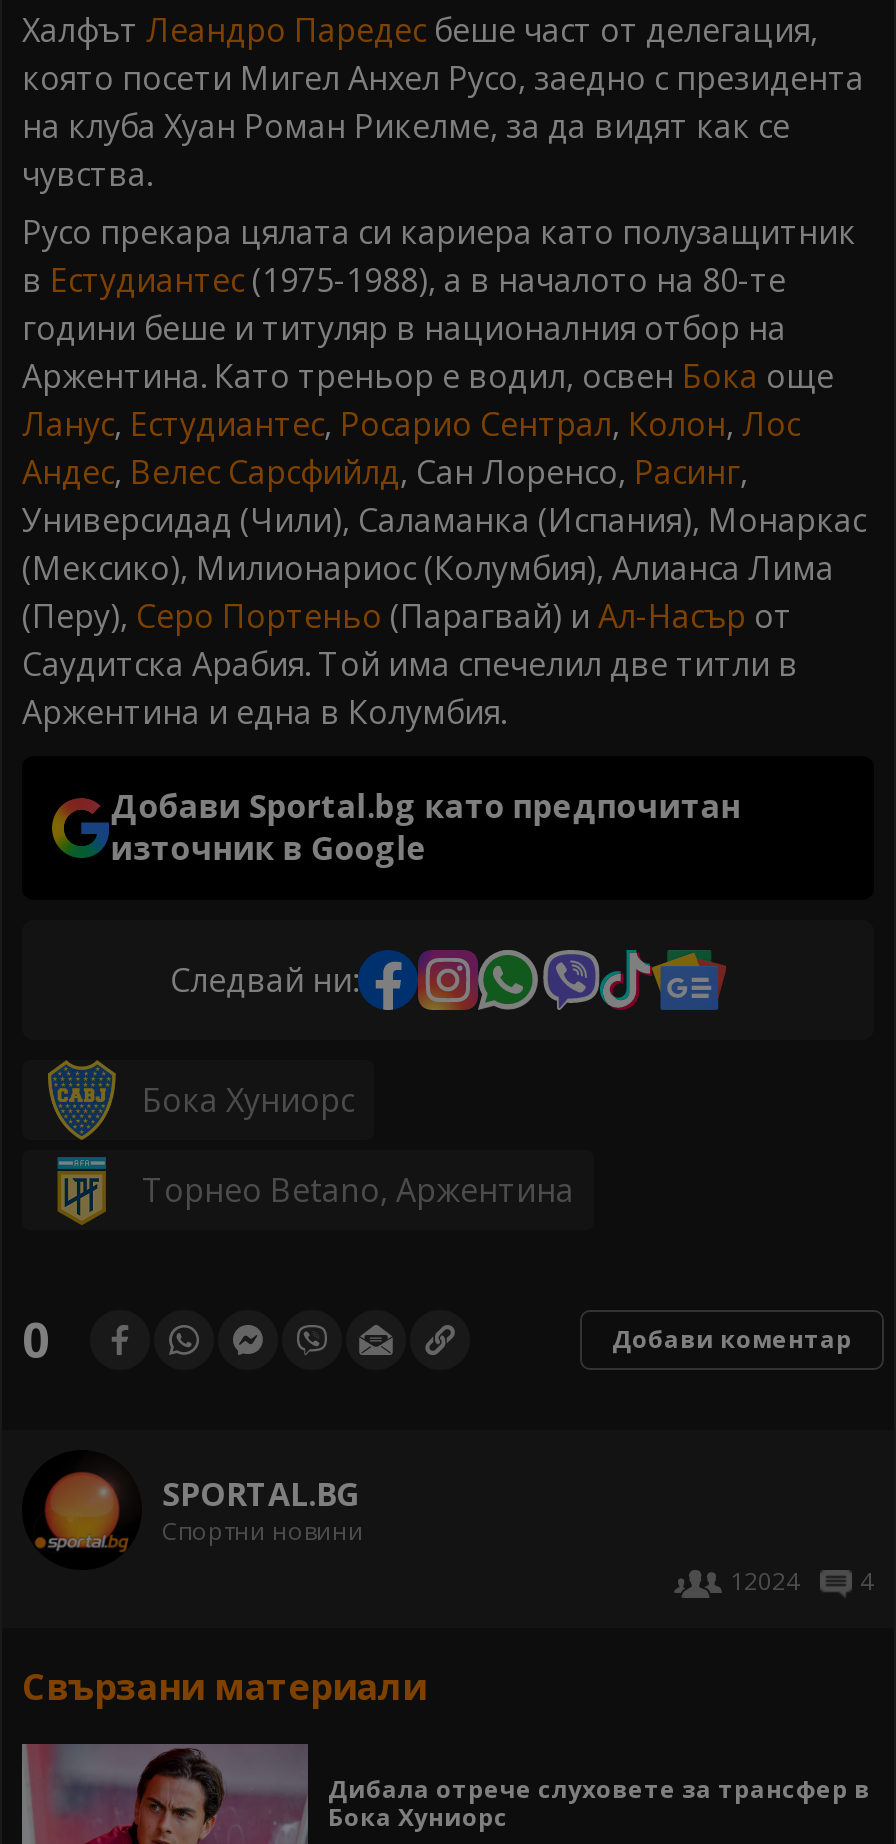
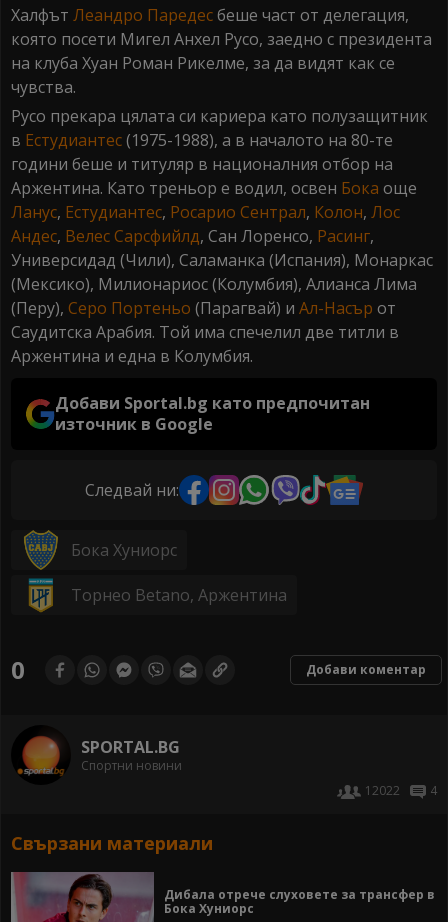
[730,1564,874,1598] 12024 4 -> [365,782,437,799] 12022 4

